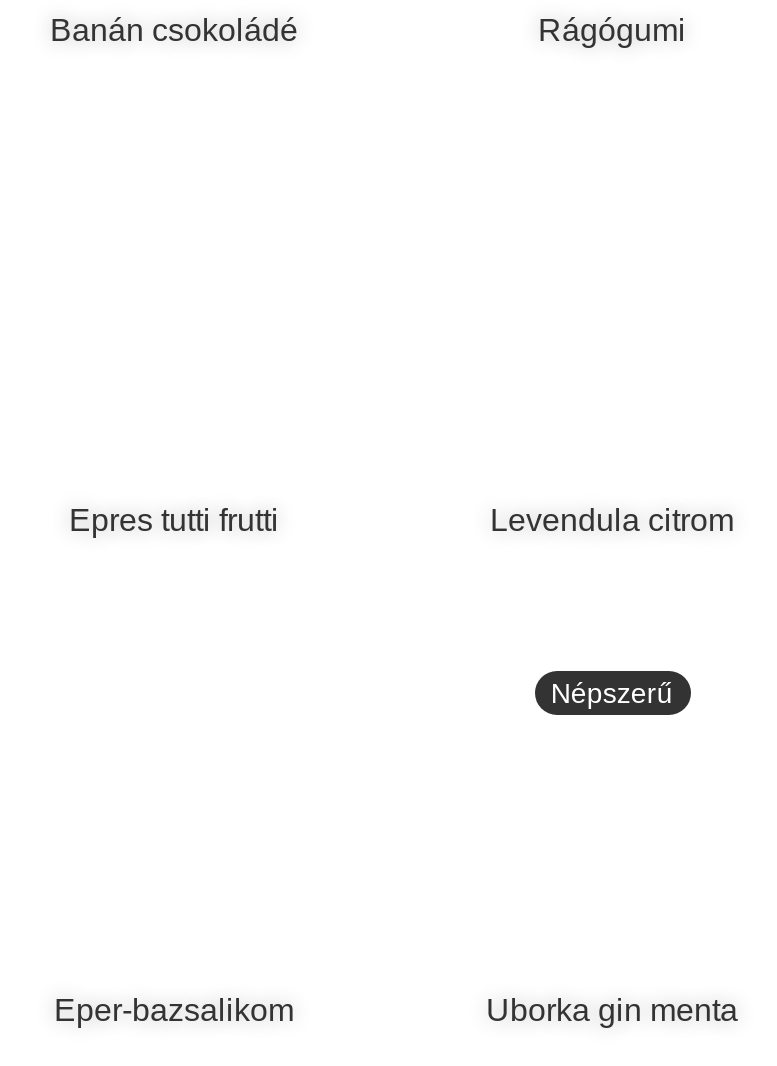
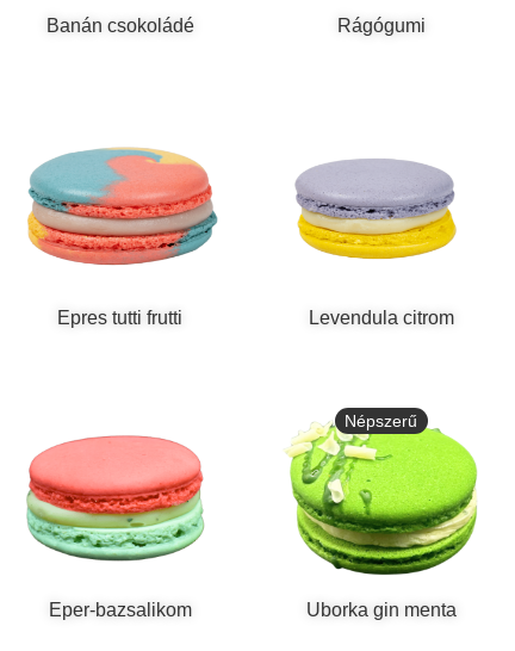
none -> [26,147,218,266] [image]
none -> [294,159,458,260] [image]
none -> [26,435,205,562] [image]
none -> [285,422,478,576] [image]

